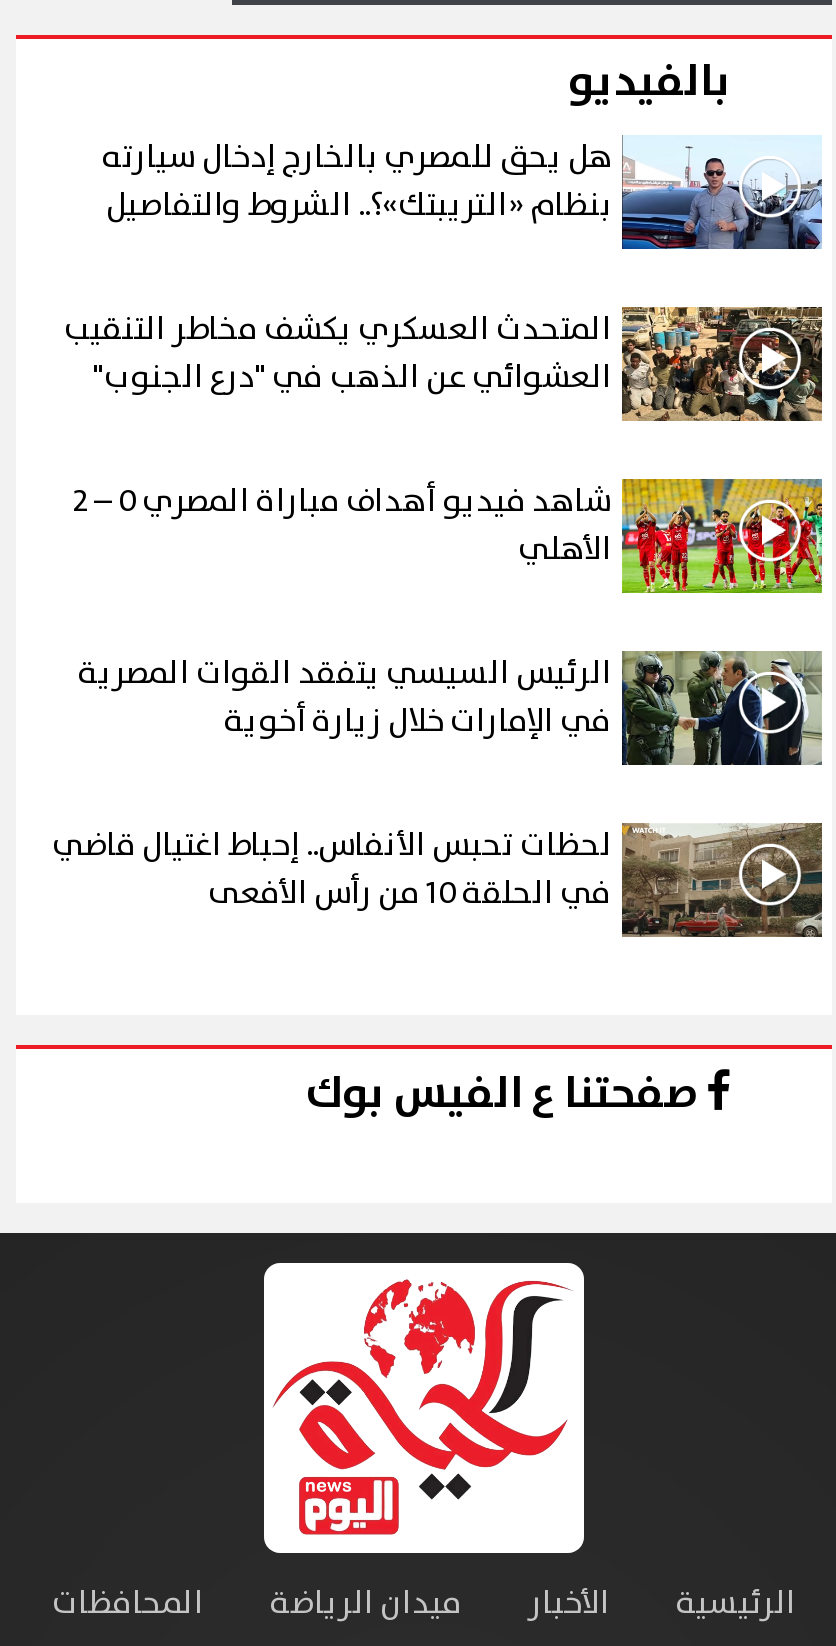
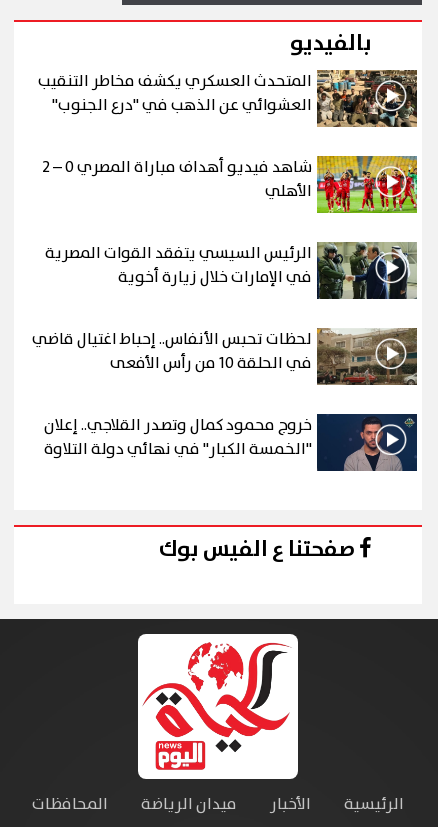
[102,134,824,251] [image] | هل يحق للمصري بالخارج إدخال سيارته | بنظام «التريبتك»؟.. الشروط والتفاصيل -> none
moved [52,303,826,872] -> [32,68,419,352]: [image] | المتحدث العسكري يكشف مخاطر التنقيب | العشوائي عن الذهب في "درع الجنوب" | الأهلي | الرئيس السيسي يتفقد القوات المصرية | في الإمارات خلال زيارة أخوية | لحظات تحبس الأنفاس.. إحباط اغتيال قاضي
moved [620,821,826,939] -> [316,327,419,386]: [image]
none -> [44,413,418,472] [image] | خروج محمود كمال وتصدر القلاجي.. إعلان | "الخمسة الكبار" في نهائي دولة التلاوة

